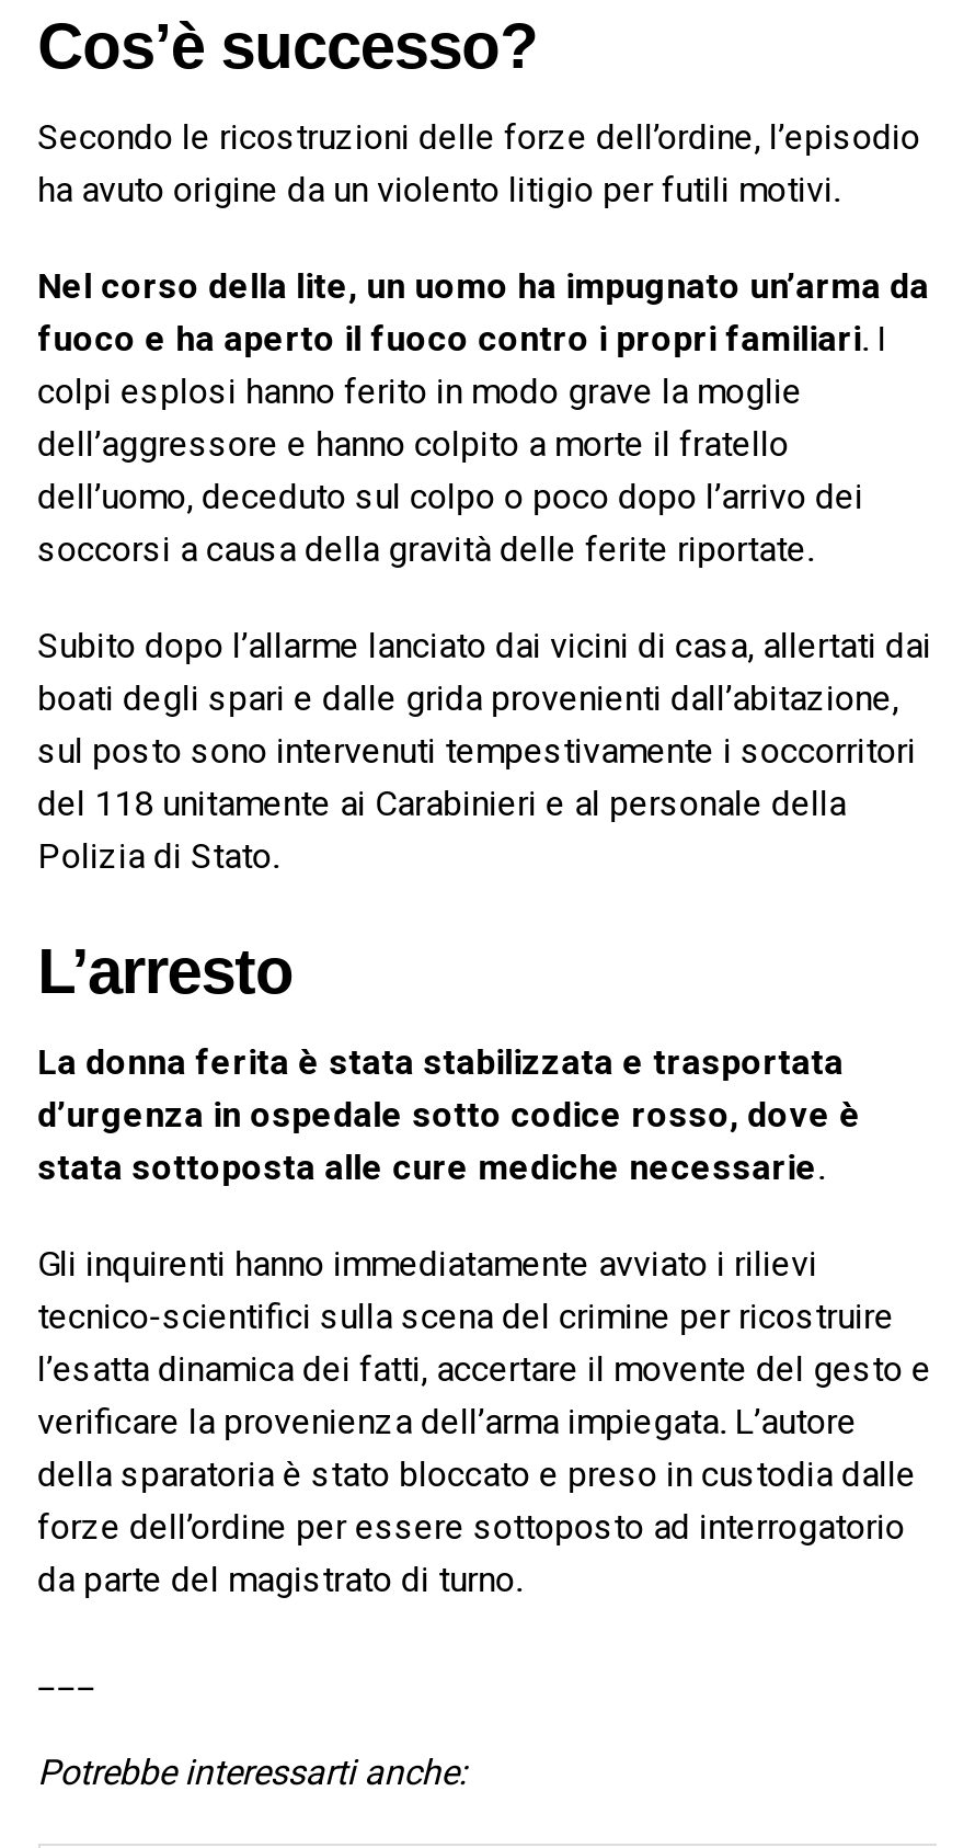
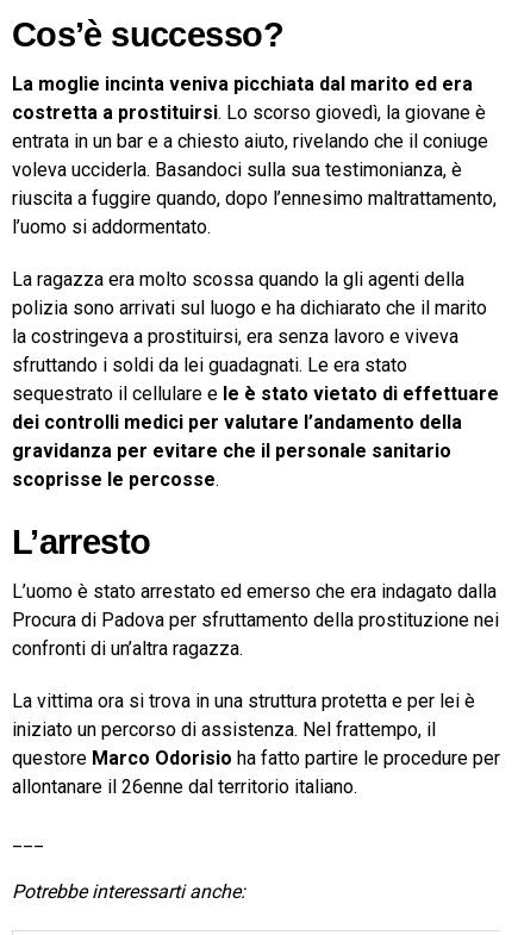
[38,115,932,876] Secondo le ricostruzioni delle forze dell’ordine, l’episodio | ha avuto origine da un violento litigio per futili motivi. | Nel corso della lite, un uomo ha impugnato un’arma da | fuoco e ha aperto il fuoco contro i propri familiari. I | colpi esplosi hanno ferito in modo grave la moglie | dell’aggressore e hanno colpito a morte il fratello | dell’uomo, deceduto sul colpo o poco dopo l’arrivo dei | soccorsi a causa della gravità delle ferite riportate. | Subito dopo l’allarme lanciato dai vicini di casa, allertati dai | boati degli spari e dalle grida provenienti dall’abitazione, | sul posto sono intervenuti tempestivamente i soccorritori | del 118 unitamente ai Carabinieri e al personale della | Polizia di Stato. -> [12,73,499,491] La moglie incinta veniva picchiata dal marito ed era | costretta a prostituirsi. Lo scorso giovedì, la giovane è | entrata in un bar e a chiesto aiuto, rivelando che il coniuge | voleva ucciderla. Basandoci sulla sua testimonianza, è | riuscita a fuggire quando, dopo l’ennesimo maltrattamento, | l’uomo si addormentato. | La ragazza era molto scossa quando la gli agenti della | polizia sono arrivati sul luogo e ha dichiarato che il marito | la costringeva a prostituirsi, era senza lavoro e viveva | sfruttando i soldi da lei guadagnati. Le era stato | sequestrato il cellulare e le è stato vietato di effettuare | dei controlli medici per valutare l’andamento della | gravidanza per evitare che il personale sanitario | scoprisse le percosse.
[38,1040,862,1187] La donna ferita è stata stabilizzata e trasportata | d’urgenza in ospedale sotto codice rosso, dove è | stata sottoposta alle cure mediche necessarie. -> [12,580,499,660] L’uomo è stato arrestato ed emerso che era indagato dalla | Procura di Padova per sfruttamento della prostituzione nei | confronti di un’altra ragazza.
[38,1242,932,1599] Gli inquirenti hanno immediatamente avviato i rilievi | tecnico-scientifici sulla scena del crimine per ricostruire | l’esatta dinamica dei fatti, accertare il movente del gesto e | verificare la provenienza dell’arma impiegata. L’autore | della sparatoria è stato bloccato e preso in custodia dalle | forze dell’ordine per essere sottoposto ad interrogatorio | da parte del magistrato di turno. -> [12,690,500,798] La vittima ora si trova in una struttura protetta e per lei è | iniziato un percorso di assistenza. Nel frattempo, il | questore Marco Odorisio ha fatto partire le procedure per | allontanare il 26enne dal territorio italiano.

